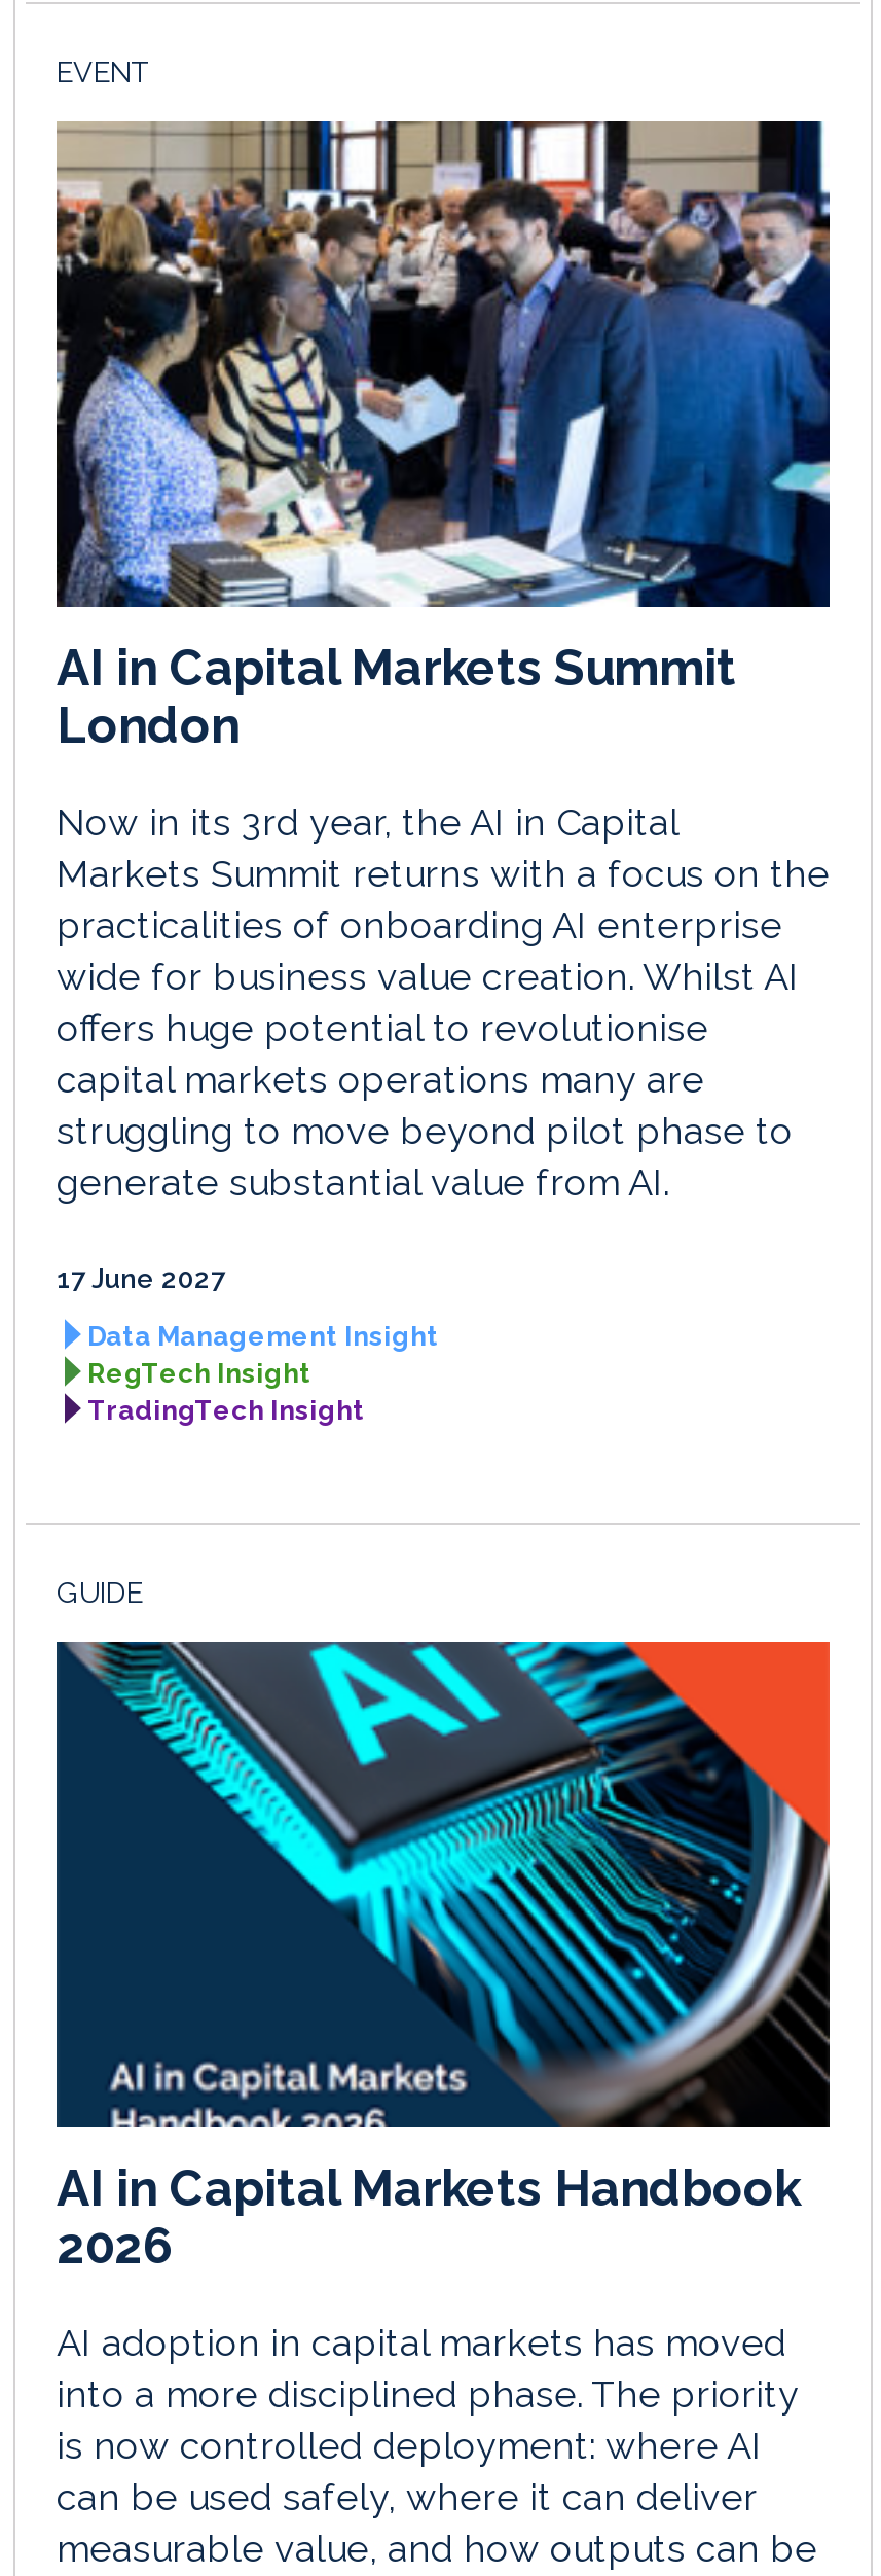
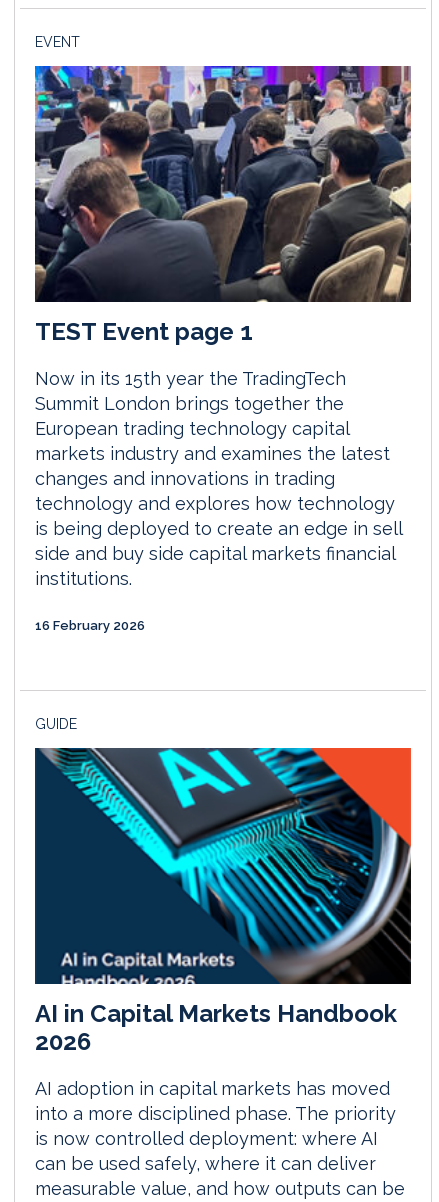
[54,119,832,1426] [image] | AI in Capital Markets Summit | London | Now in its 3rd year, the AI in Capital | Markets Summit returns with a focus on the | practicalities of onboarding AI enterprise | wide for business value creation. Whilst AI | offers huge potential to revolutionise | capital markets operations many are | struggling to move beyond pilot phase to | generate substantial value from AI. | 17 June 2027 | Data Management Insight | RegTech Insight | TradingTech Insight -> [34,65,412,633] [image] | TEST Event page 1 | Now in its 15th year the TradingTech | Summit London brings together the | European trading technology capital | markets industry and examines the latest | changes and innovations in trading | technology and explores how technology | is being deployed to create an edge in sell | side and buy side capital markets financial | institutions. | 16 February 2026

